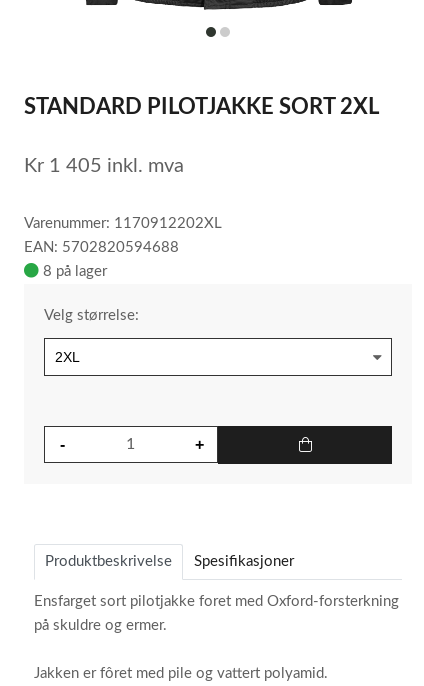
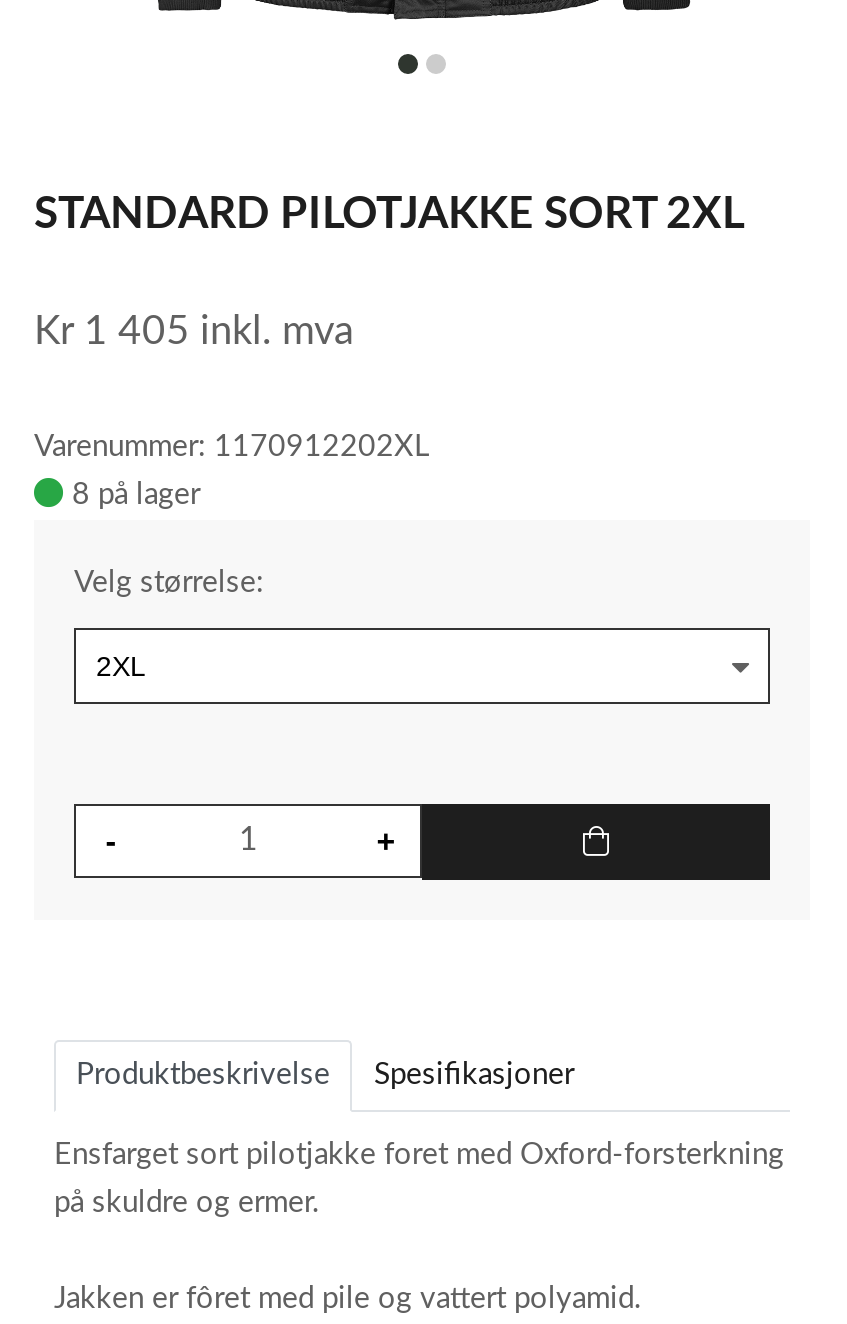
[24,240,179,255] EAN: 5702820594688 -> none

